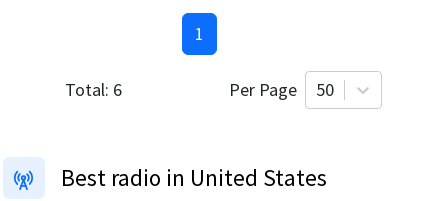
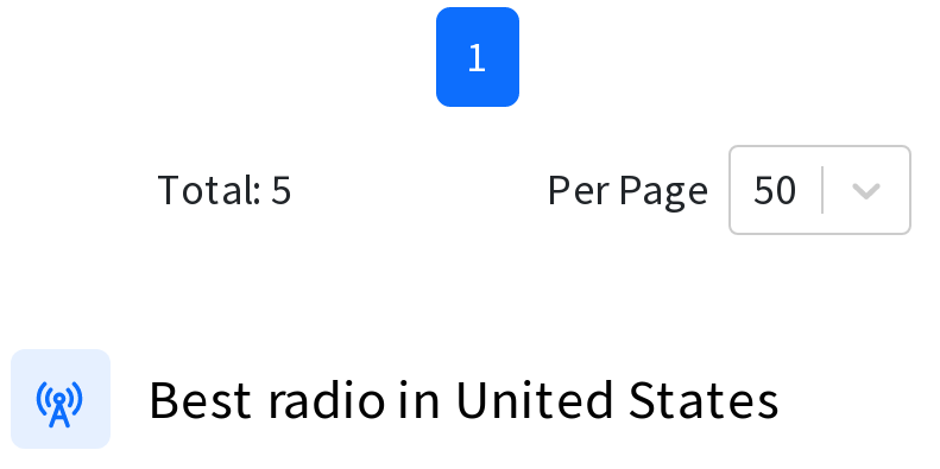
[64,78,121,101] Total: 6 -> [157,162,292,217] Total: 5

